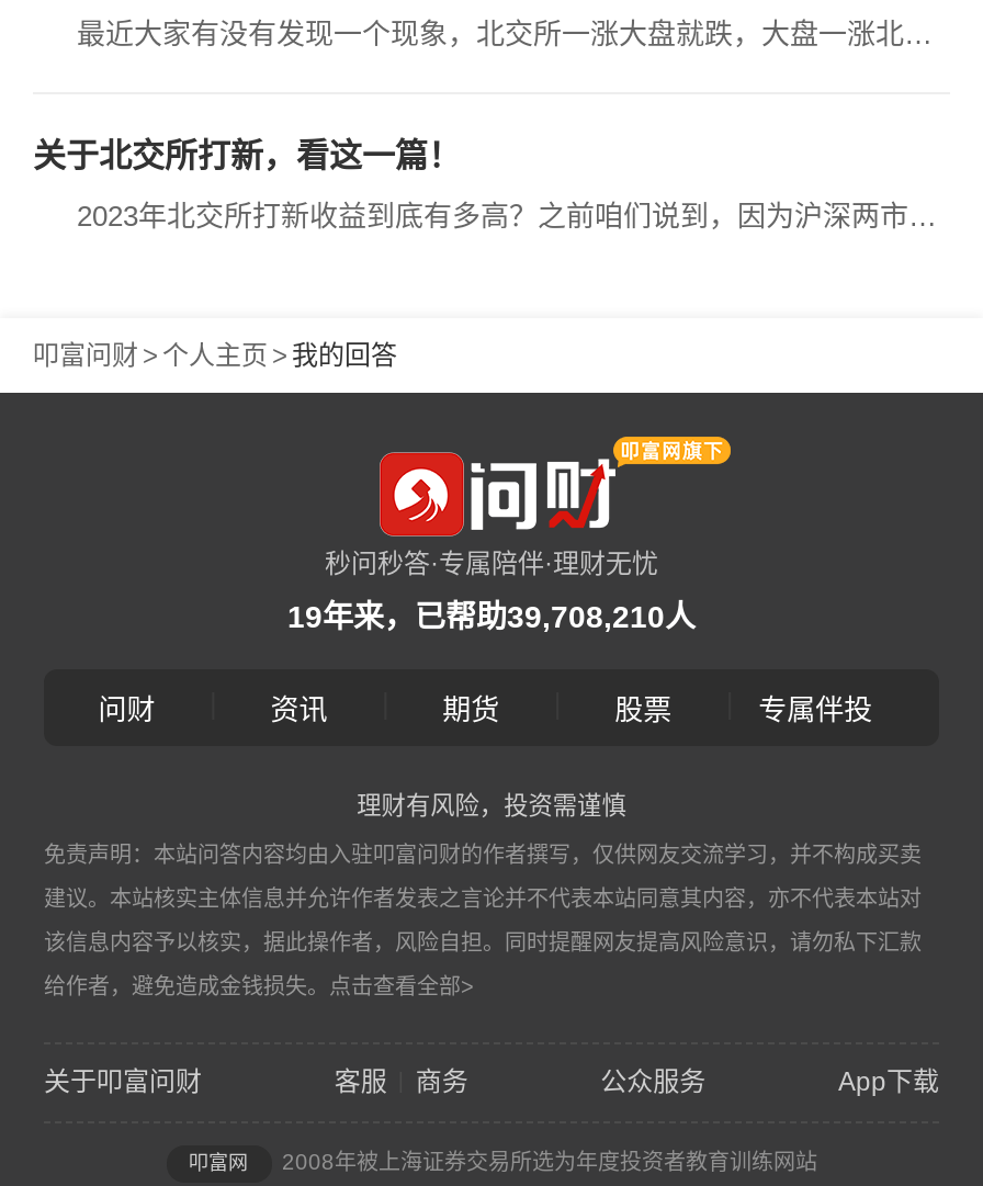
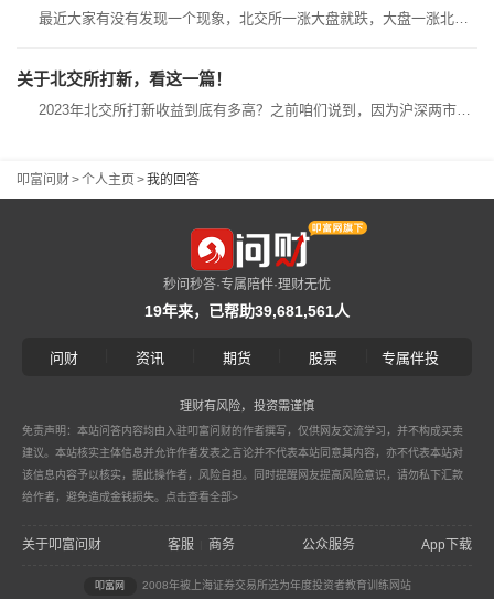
[287,599,696,634] 19年来，已帮助39,708,210人 -> [144,302,350,320] 19年来，已帮助39,681,561人

